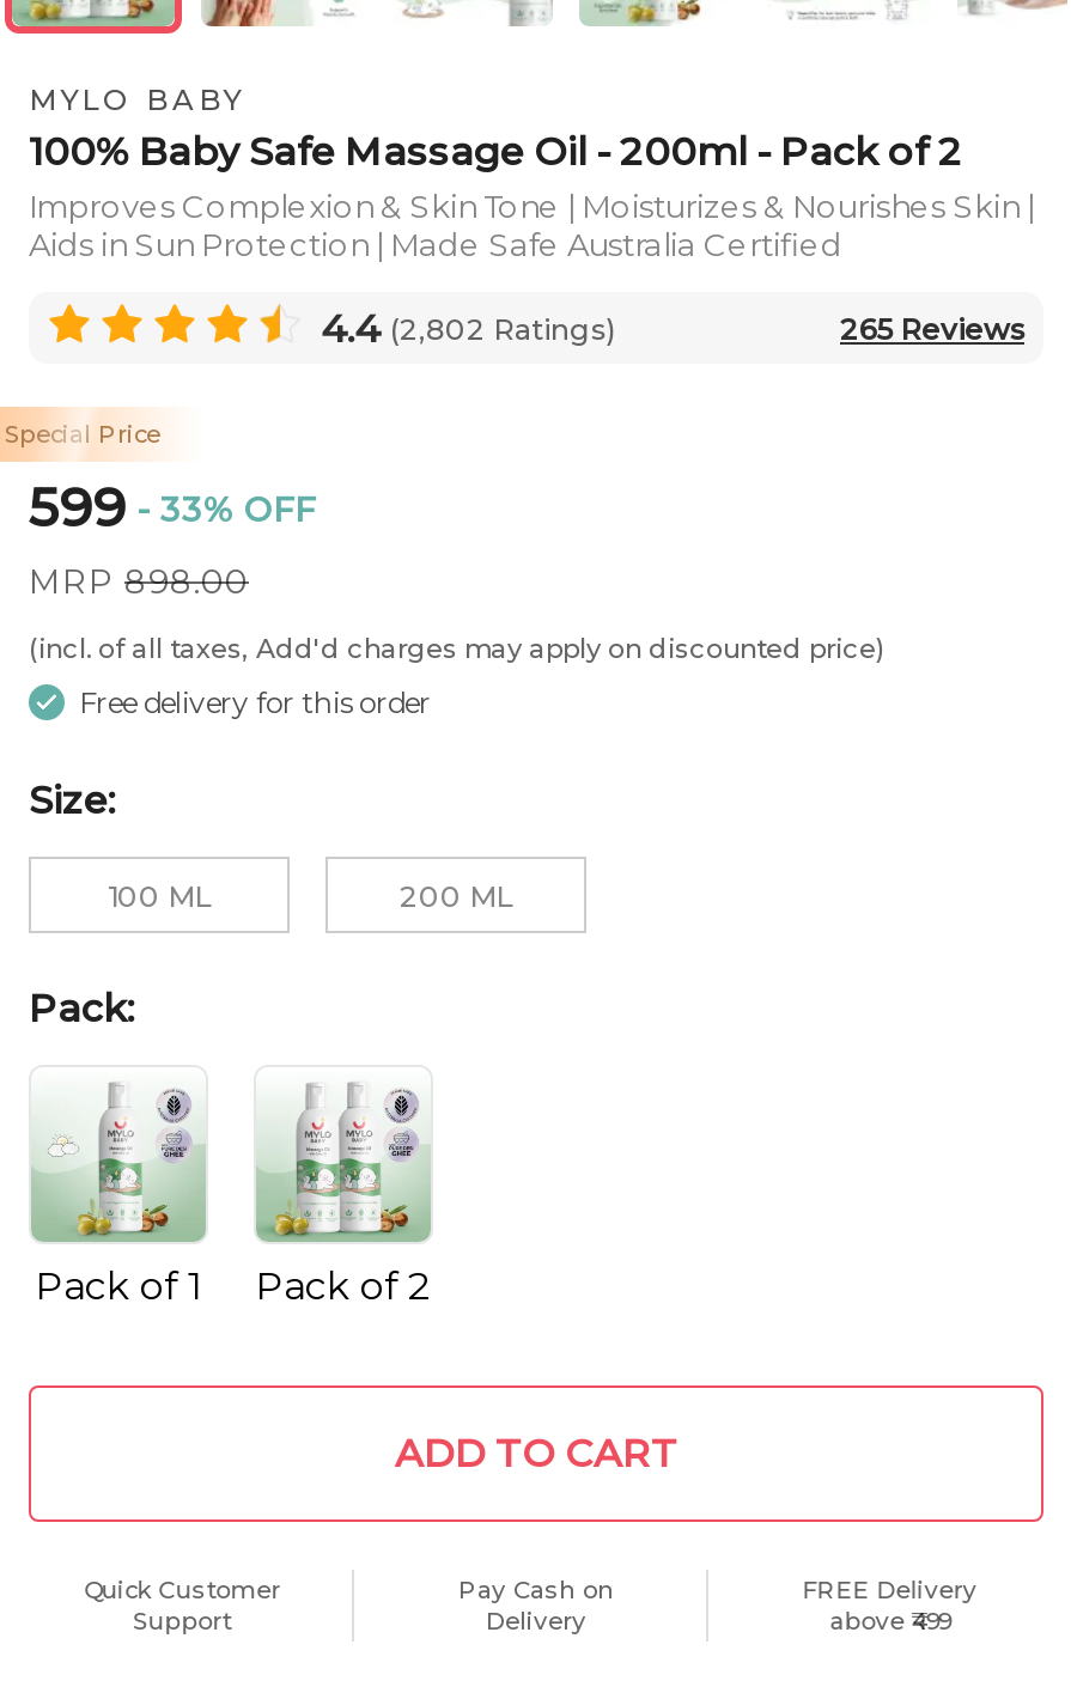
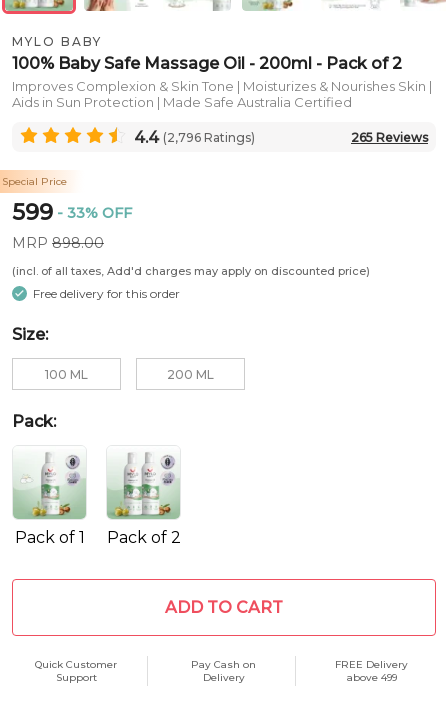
[321,305,615,351] 4.4 (2,802 Ratings) -> [134,127,255,146] 4.4 (2,796 Ratings)

